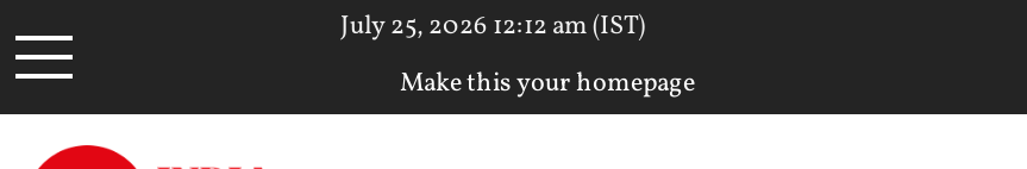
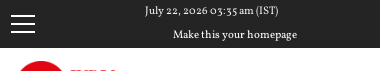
[340,10,645,45] July 25, 2026 12:12 am (IST) -> [145,4,278,19] July 22, 2026 03:35 am (IST)

